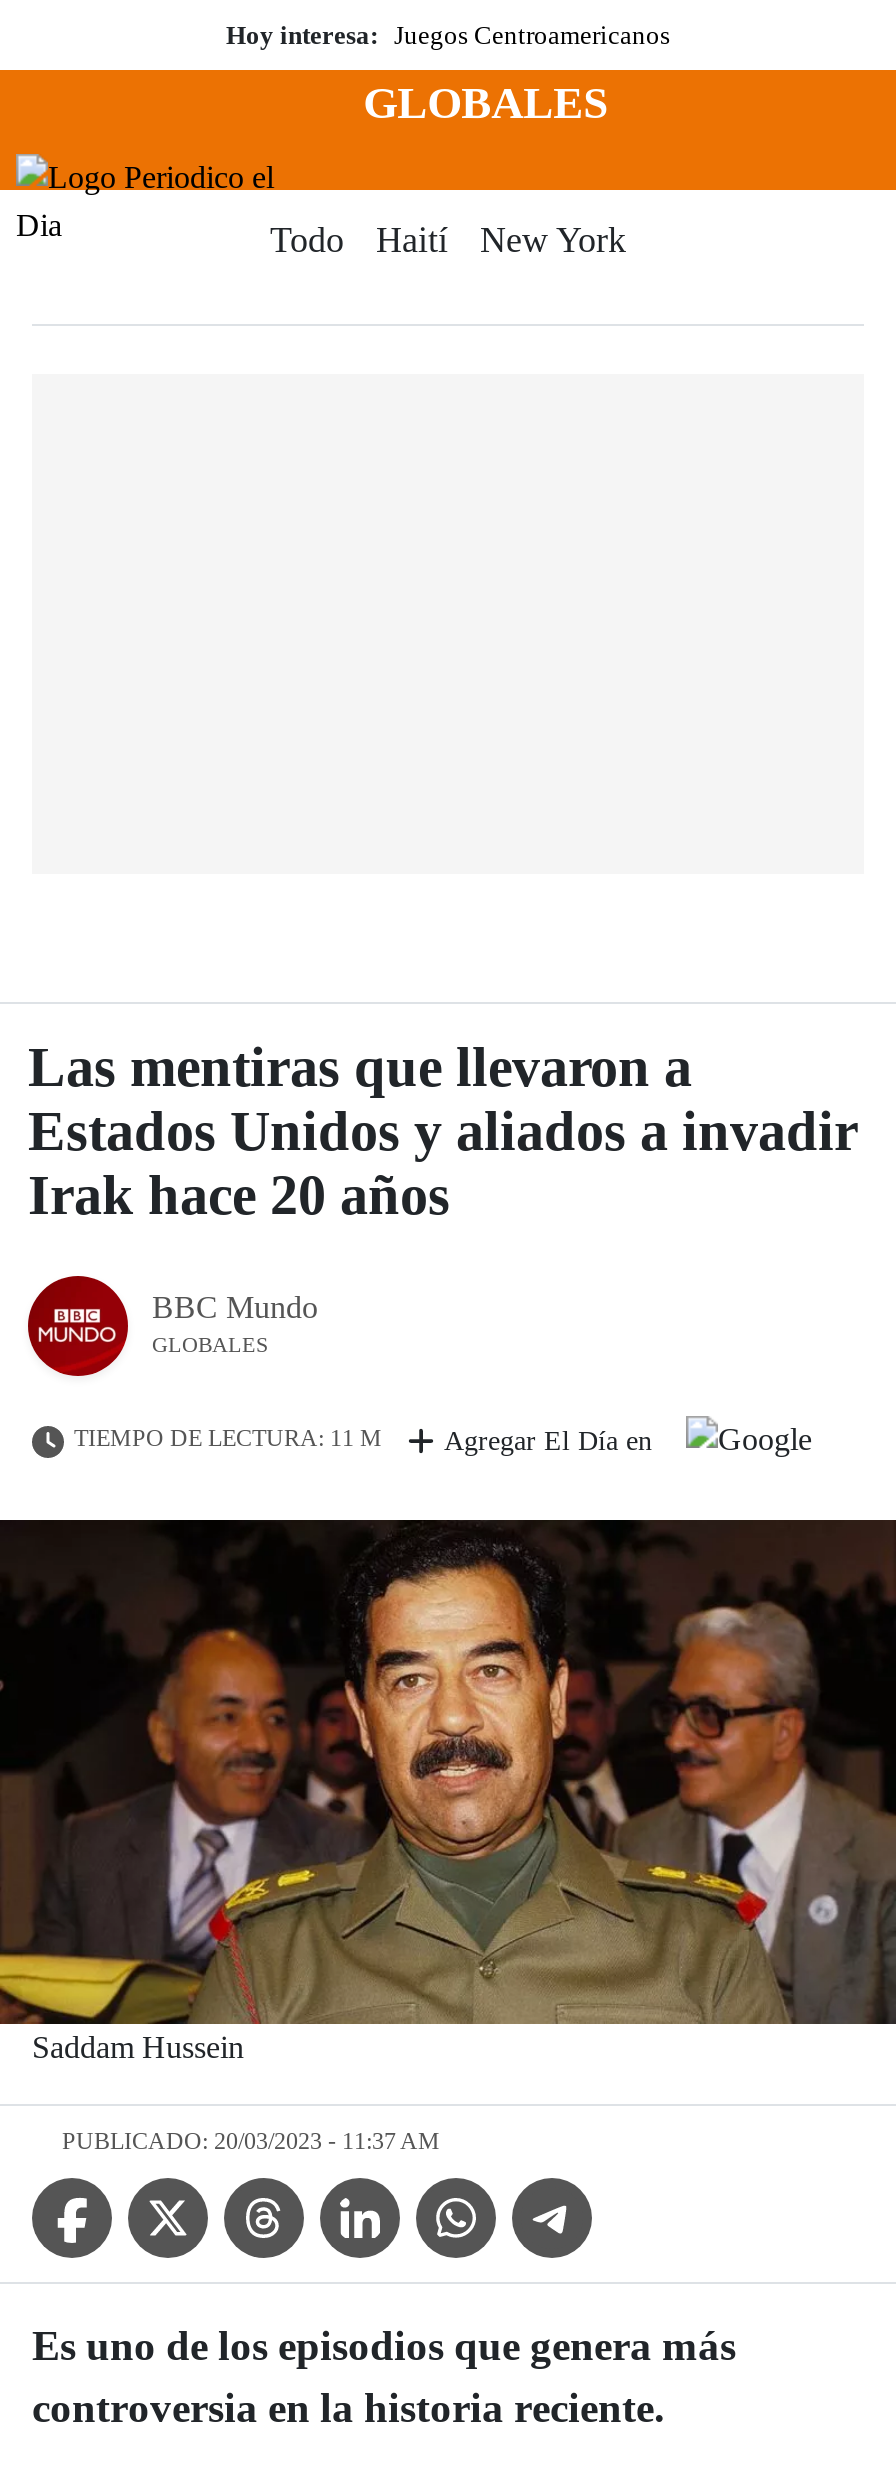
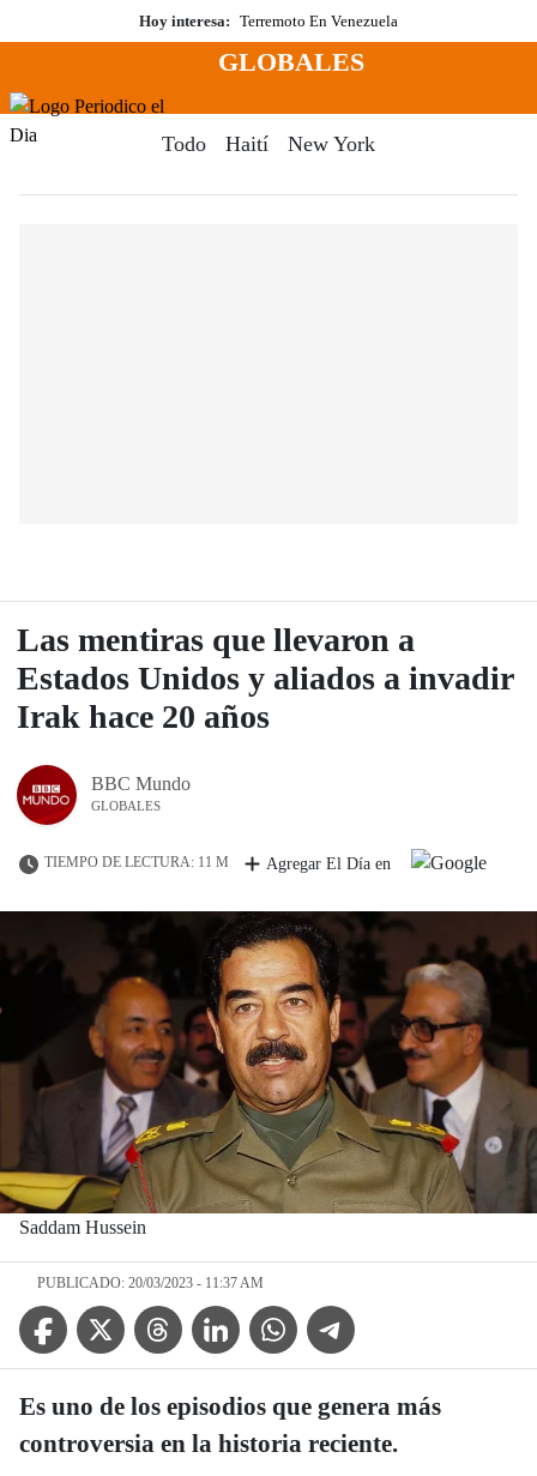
[226,20,670,50] Hoy interesa: Juegos Centroamericanos -> [139,12,398,30] Hoy interesa: Terremoto En Venezuela

